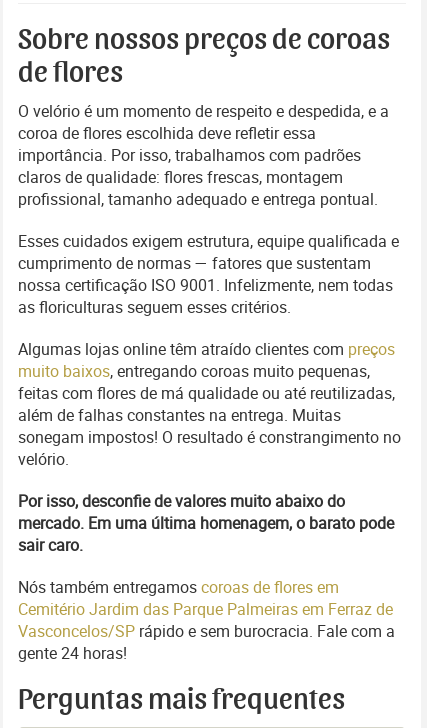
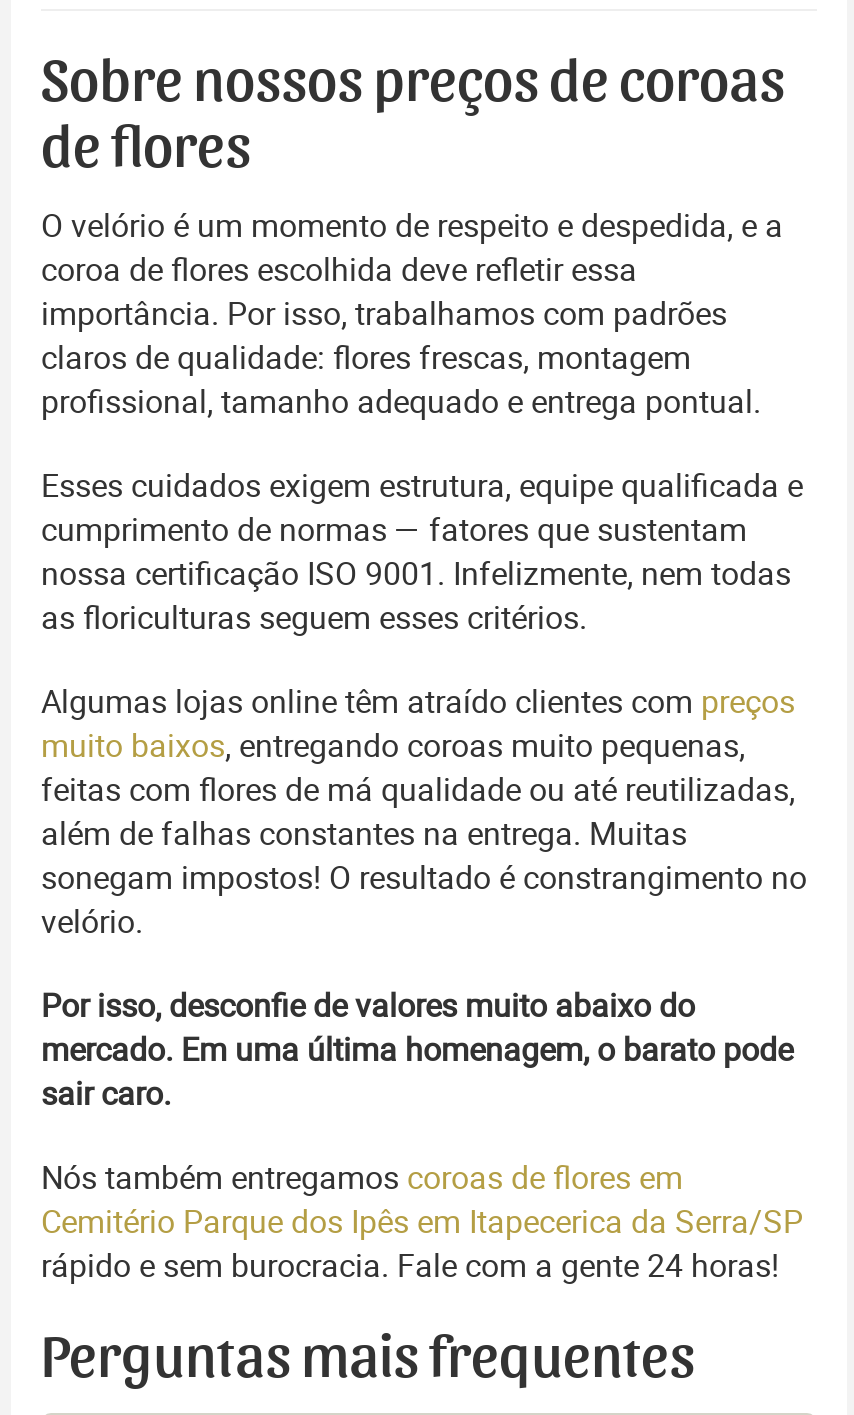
[18,598,395,664] Cemitério Jardim das Parque Palmeiras em Ferraz de | Vasconcelos/SP rápido e sem burocracia. Fale com a | gente 24 horas! -> [41,1199,803,1287] Cemitério Parque dos Ipês em Itapecerica da Serra/SP | rápido e sem burocracia. Fale com a gente 24 horas!

